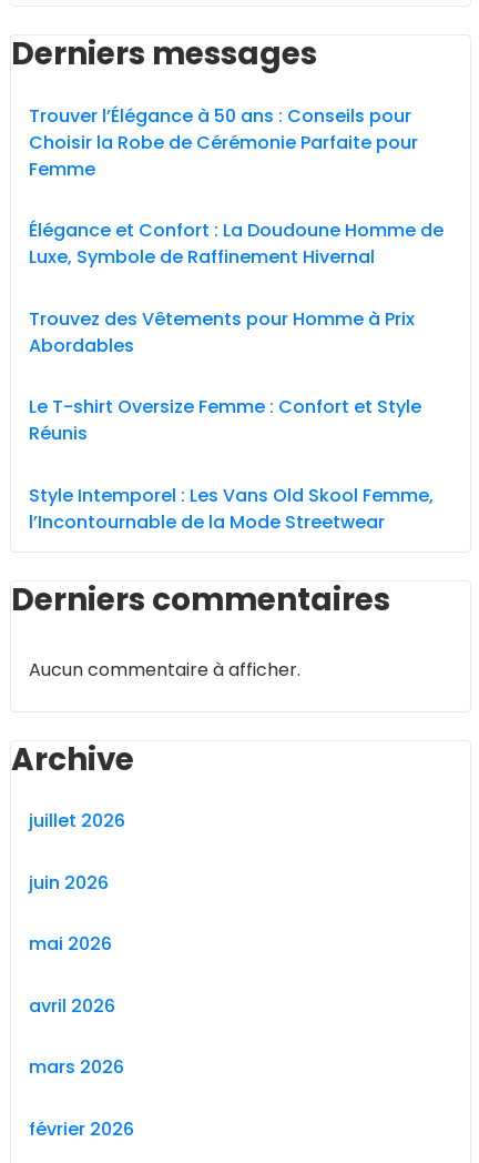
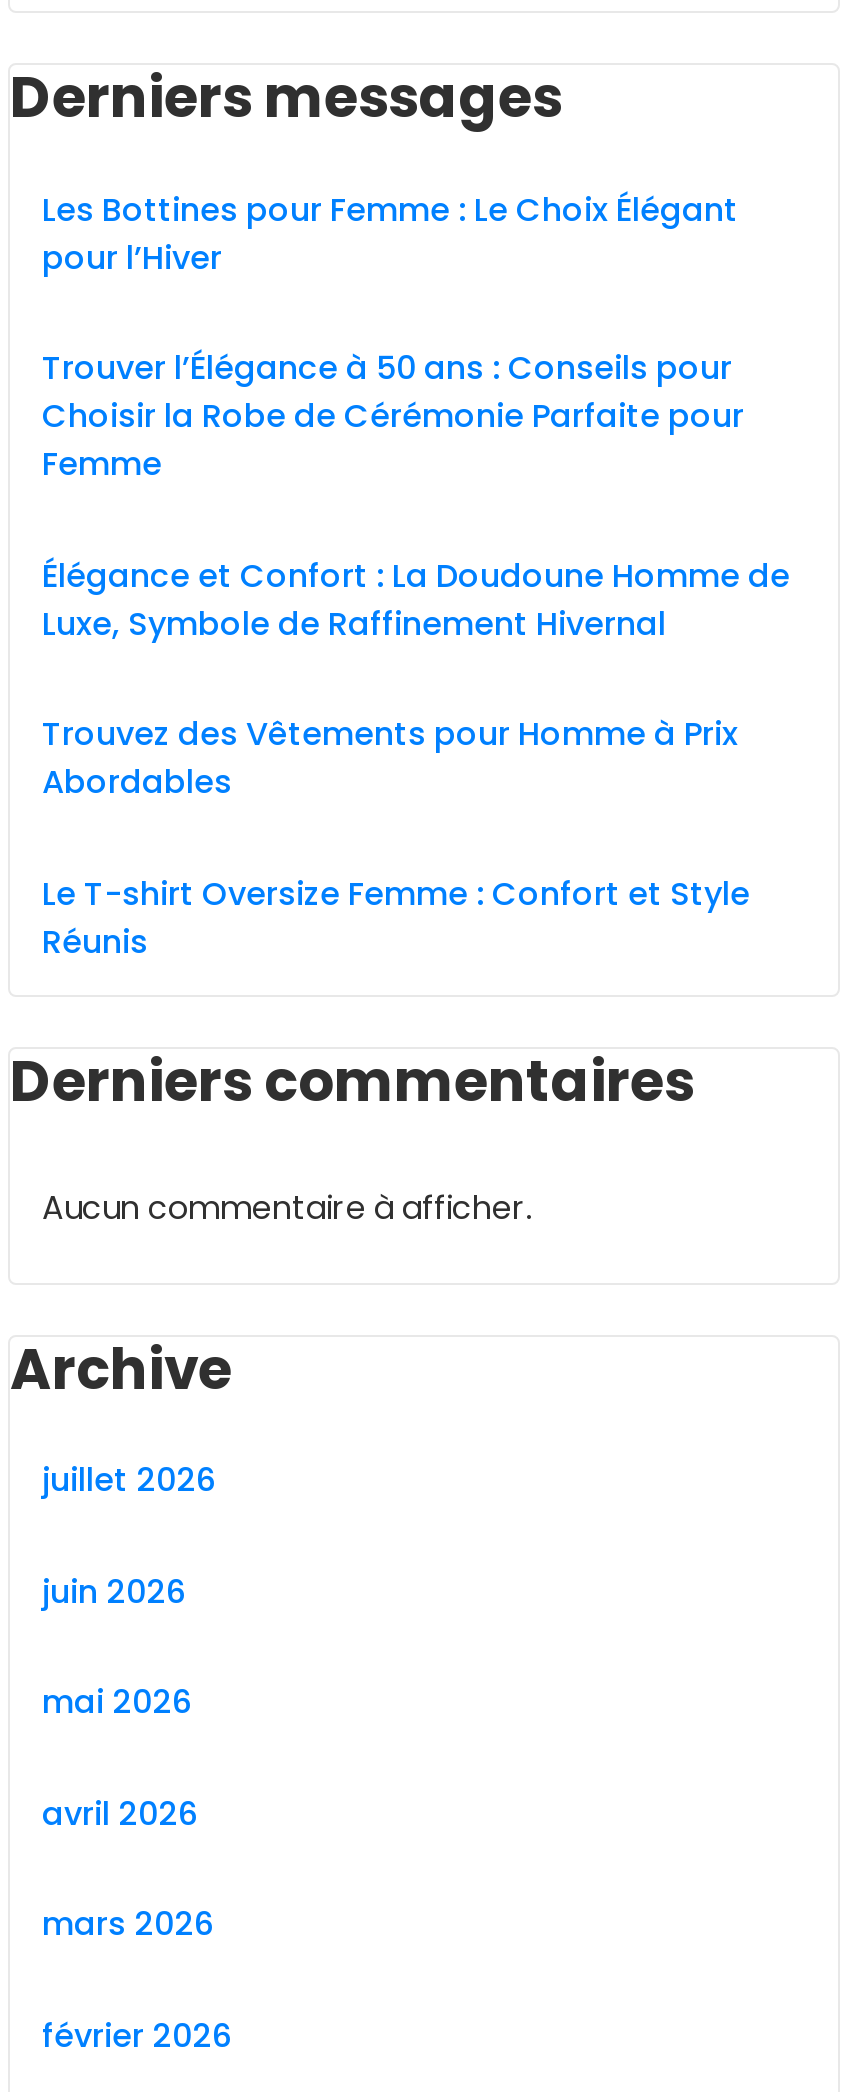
none -> [42,186,738,280] Les Bottines pour Femme : Le Choix Élégant | pour l’Hiver
moved [29,103,444,446] -> [42,345,790,964]: Trouver l’Élégance à 50 ans : Conseils pour | Choisir la Robe de Cérémonie Parfaite pour | Femme | ... | Le T-shirt Oversize Femme : Confort et Style | Réunis
[29,482,434,534] Style Intemporel : Les Vans Old Skool Femme, | l’Incontournable de la Mode Streetwear -> none

